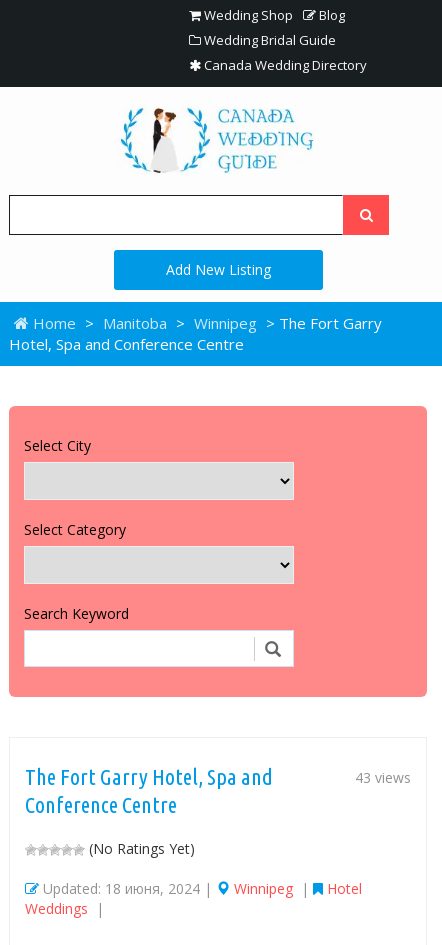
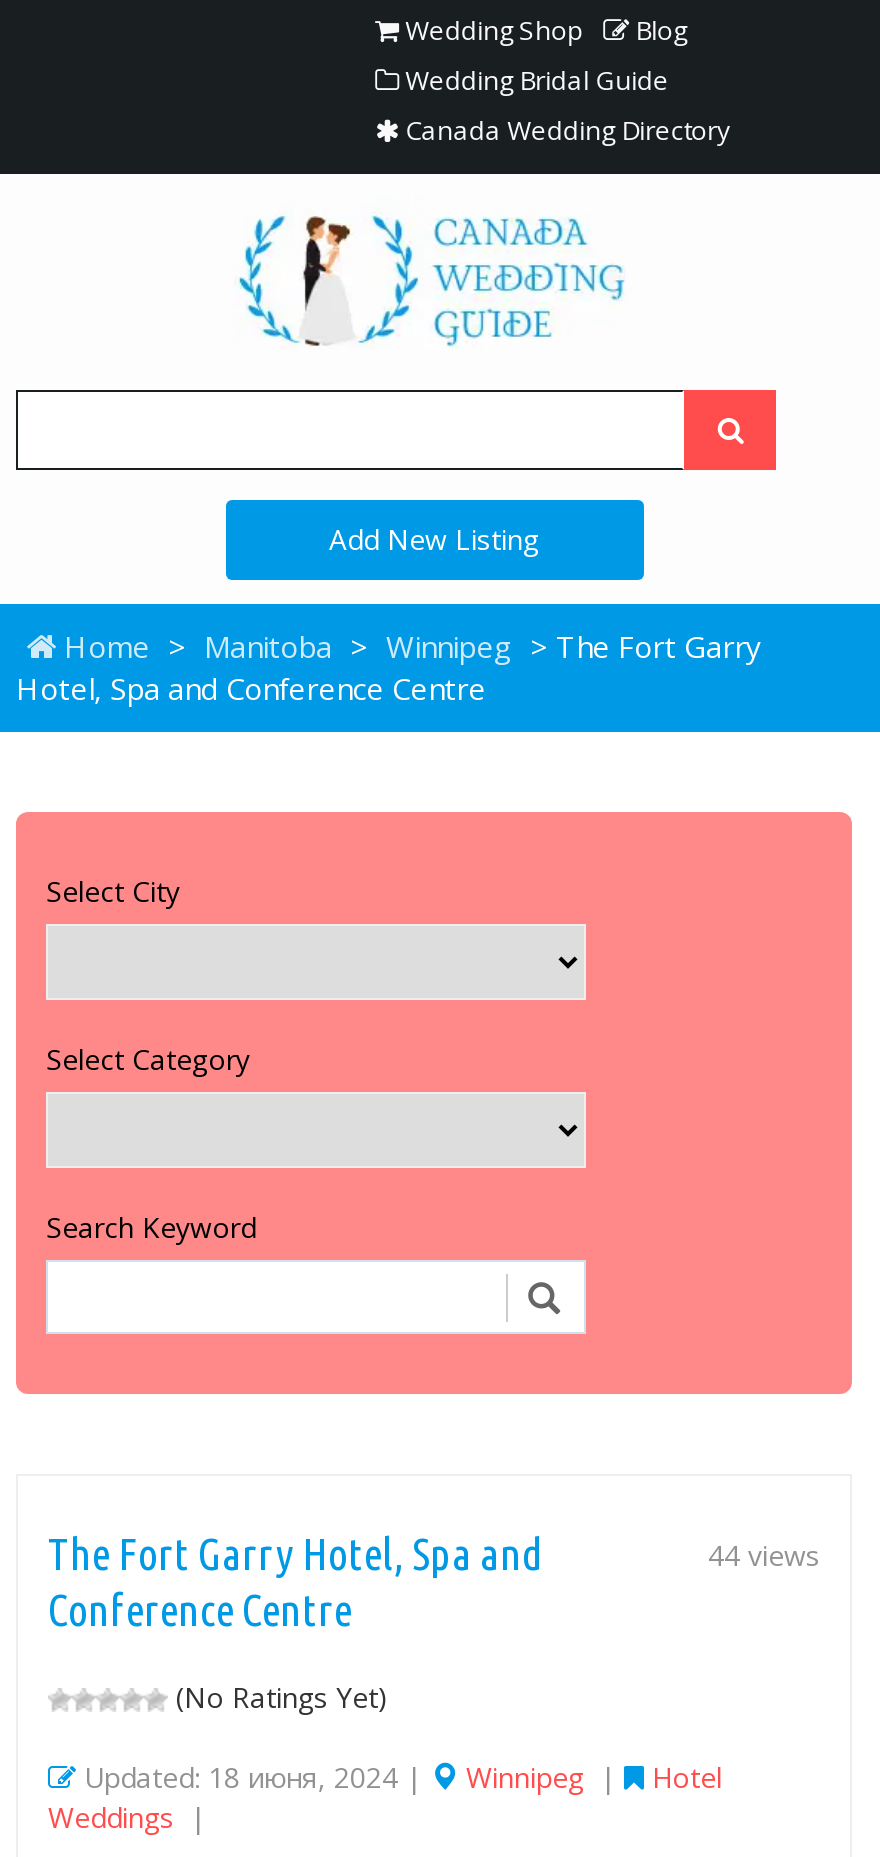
[355,768,411,787] 43 views -> [708,1536,820,1574] 44 views

